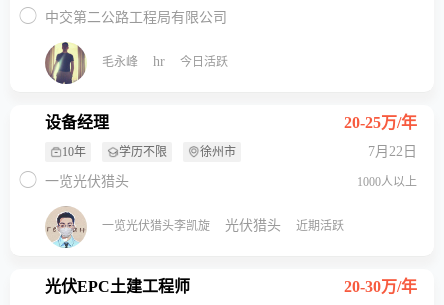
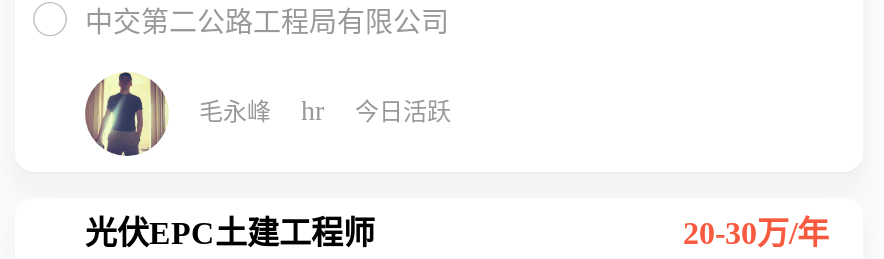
[45,114,417,248] [image] | 设备经理 | 20-25万/年 | 10年 | 学历不限 | 徐州市 | 7月22日 | 一览光伏猎头 | 1000人以上 | 一览光伏猎头李凯旋 | 光伏猎头 | 近期活跃 -> none

